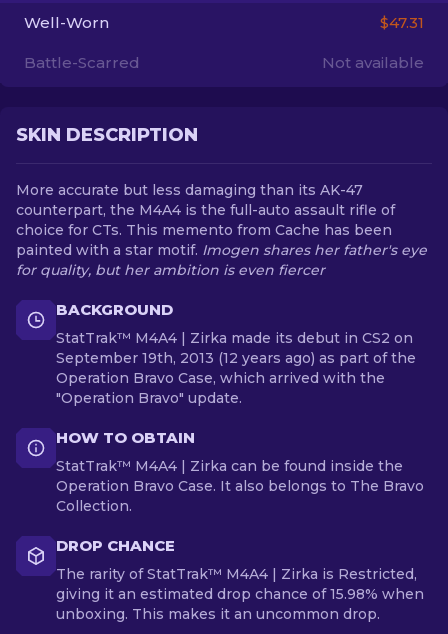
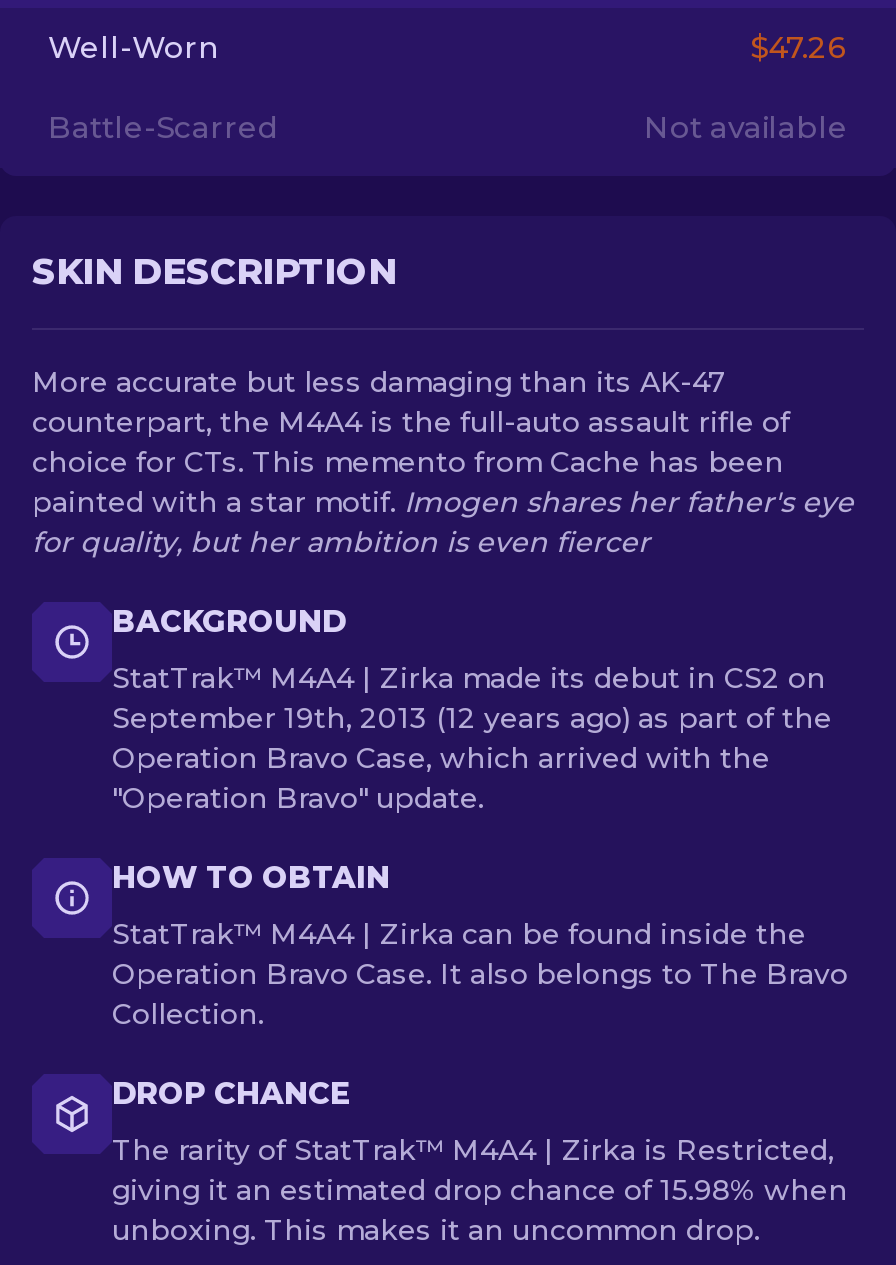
[380,13,424,32] $47.31 -> [750,28,848,66] $47.26

